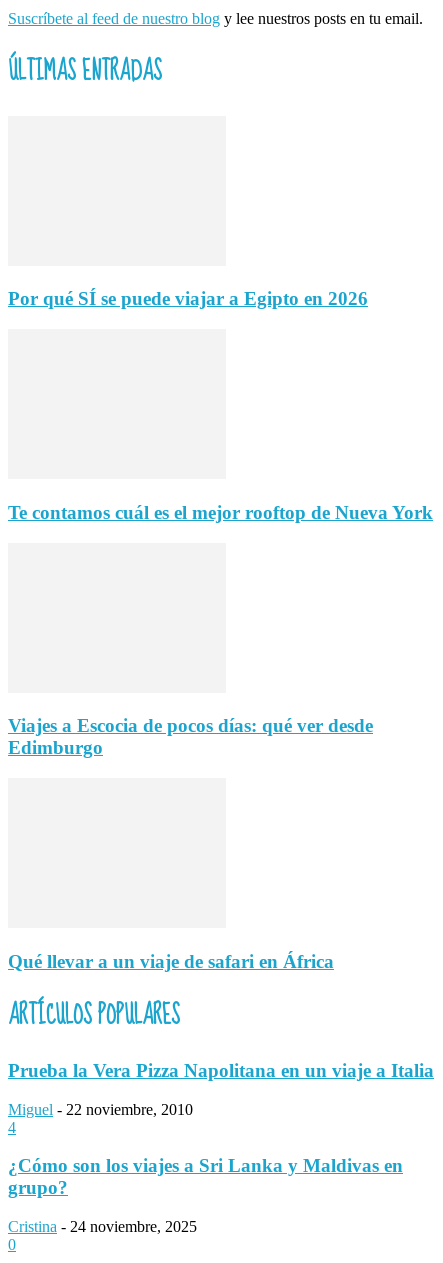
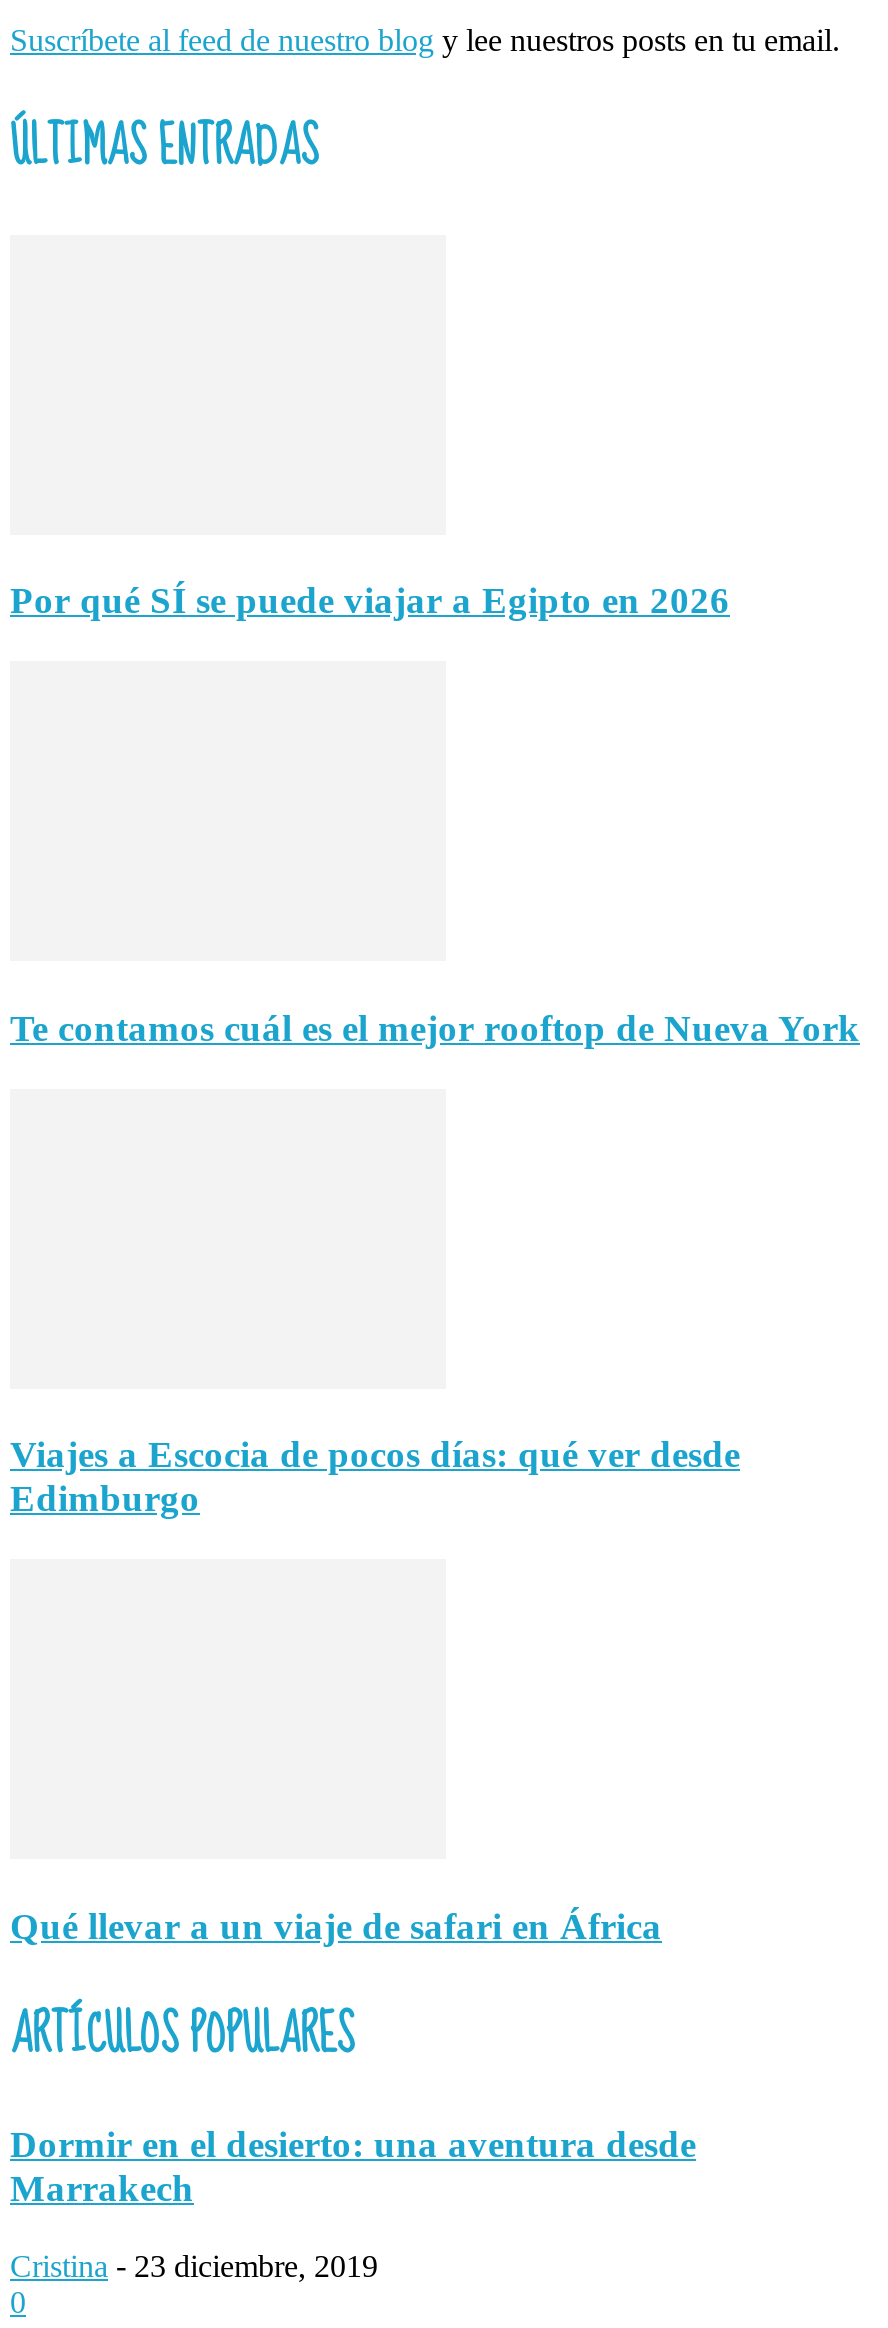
[8,1060,434,1235] Prueba la Vera Pizza Napolitana en un viaje a Italia | Miguel - 22 noviembre, 2010 | 4 | ¿Cómo son los viajes a Sri Lanka y Maldivas en | grupo? | Cristina - 24 noviembre, 2025 -> [10,2123,696,2282] Dormir en el desierto: una aventura desde | Marrakech | Cristina - 23 diciembre, 2019

